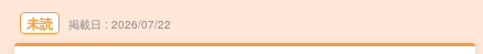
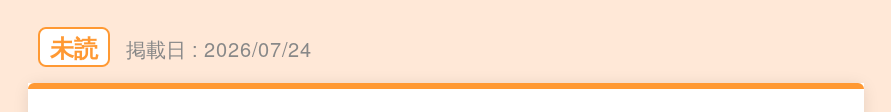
[111,17,171,32] 2026/07/22 -> [204,35,312,63] 2026/07/24

